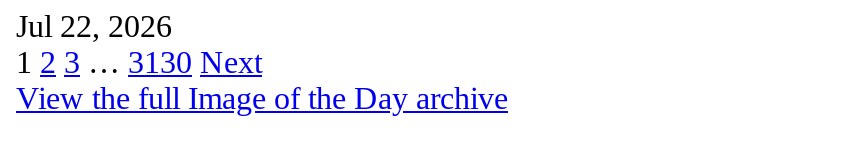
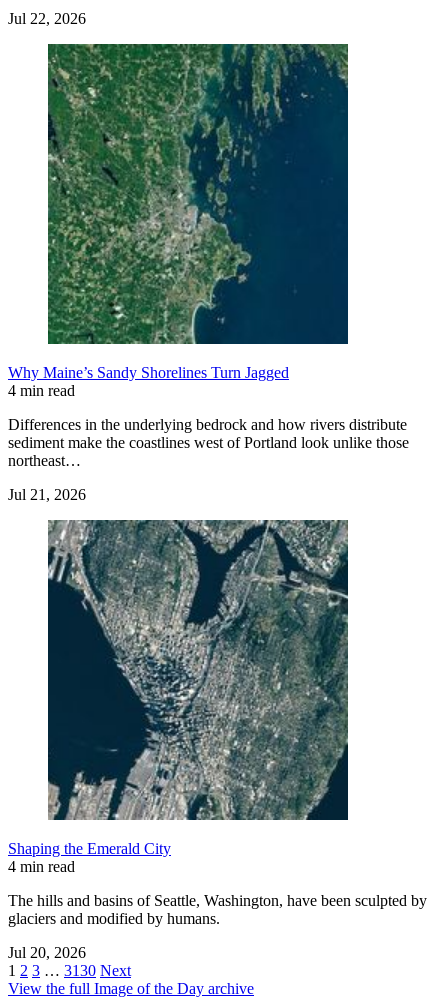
none -> [8,43,409,503] [image] | Why Maine’s Sandy Shorelines Turn Jagged | 4 min read | Differences in the underlying bedrock and how rivers distribute | sediment make the coastlines west of Portland look unlike those | northeast… | Jul 21, 2026
none -> [8,519,427,961] [image] | Shaping the Emerald City | 4 min read | The hills and basins of Seattle, Washington, have been sculpted by | glaciers and modified by humans. | Jul 20, 2026

